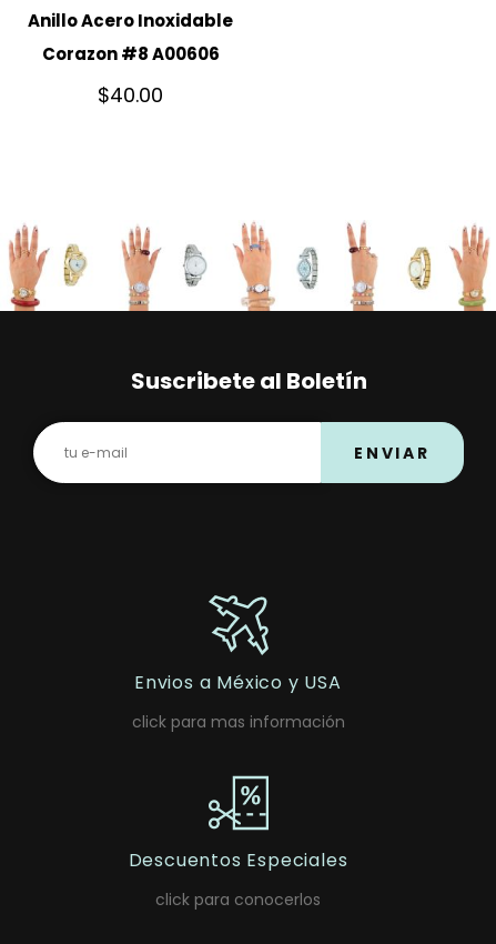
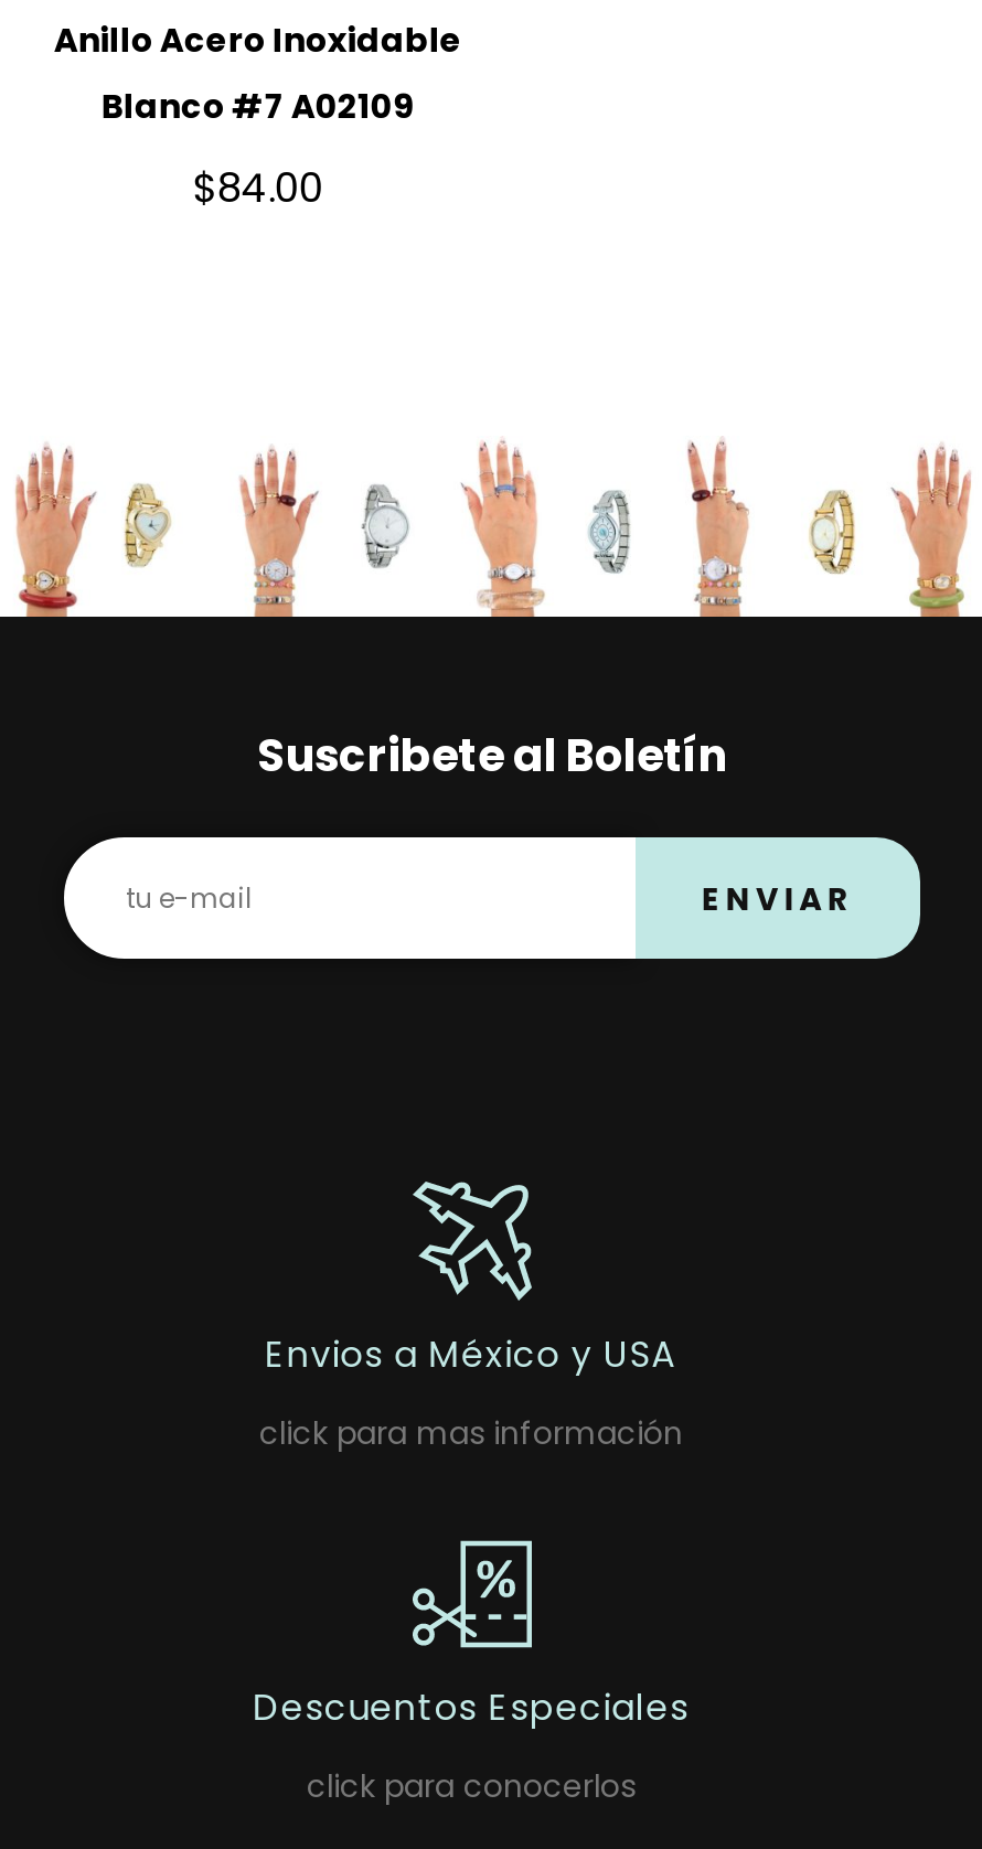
[42,42,220,65] Corazon #8 A00606 -> [101,82,415,129] Blanco #7 A02109
[98,81,164,109] $40.00 -> [193,160,323,216] $84.00

